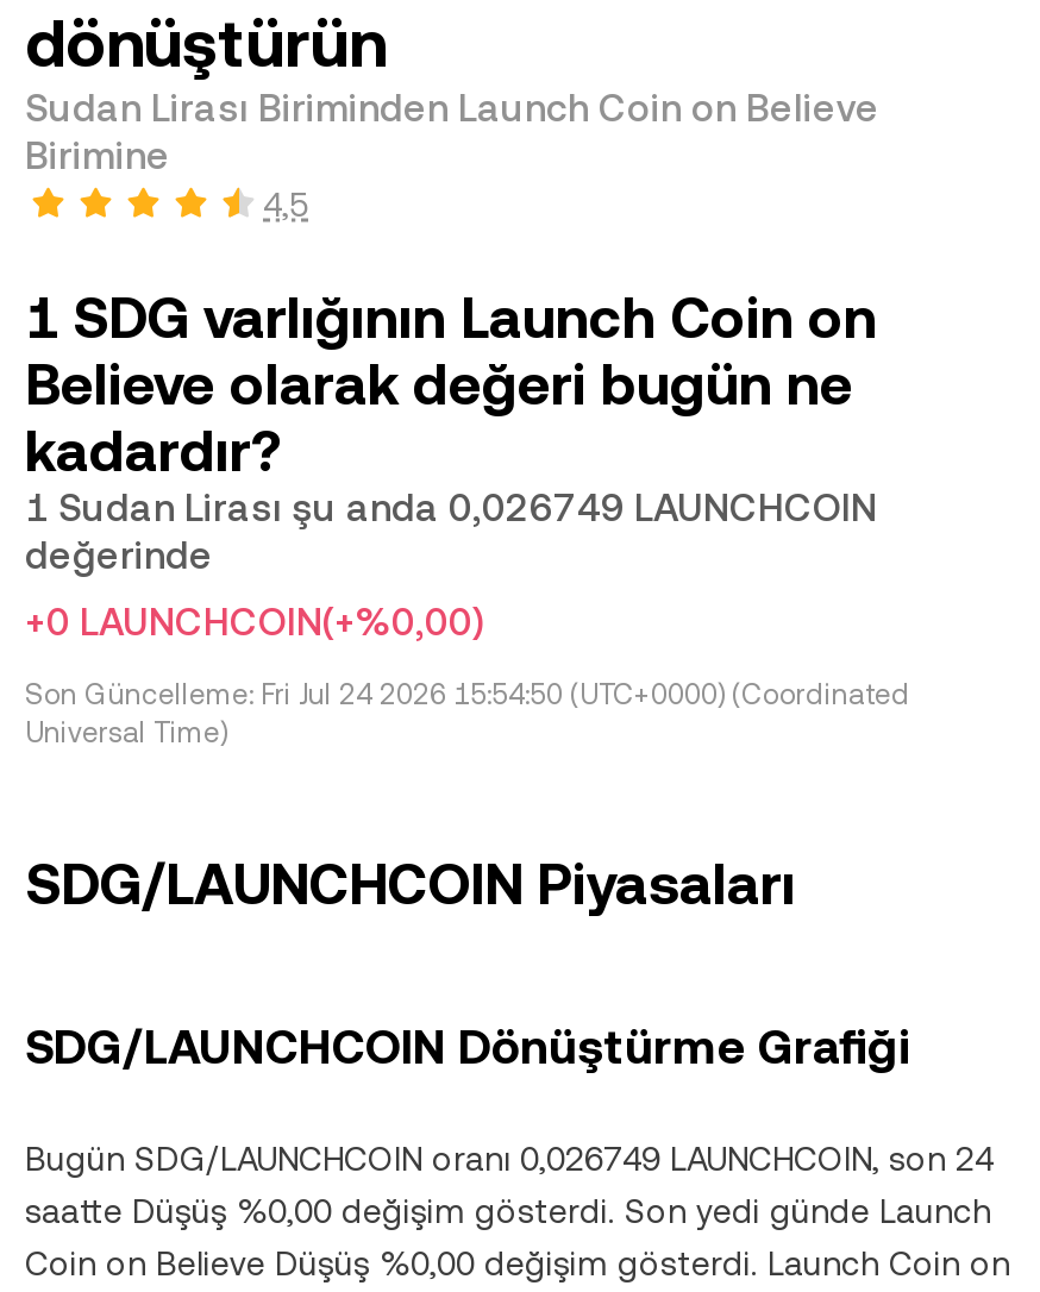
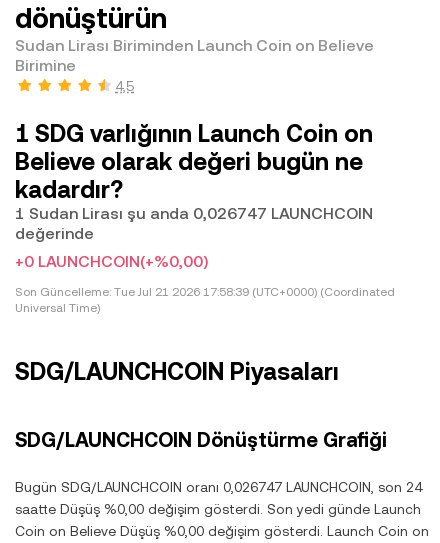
[25,485,877,531] 1 Sudan Lirası şu anda 0,026749 LAUNCHCOIN -> [15,204,373,223] 1 Sudan Lirası şu anda 0,026747 LAUNCHCOIN
[25,678,910,711] Son Güncelleme: Fri Jul 24 2026 15:54:50 (UTC+0000) (Coordinated -> [15,285,395,299] Son Güncelleme: Tue Jul 21 2026 17:58:39 (UTC+0000) (Coordinated
[25,1140,994,1178] Bugün SDG/LAUNCHCOIN oranı 0,026749 LAUNCHCOIN, son 24 -> [15,479,422,495] Bugün SDG/LAUNCHCOIN oranı 0,026747 LAUNCHCOIN, son 24

